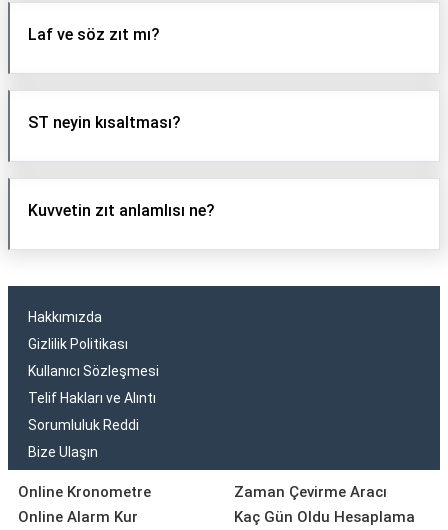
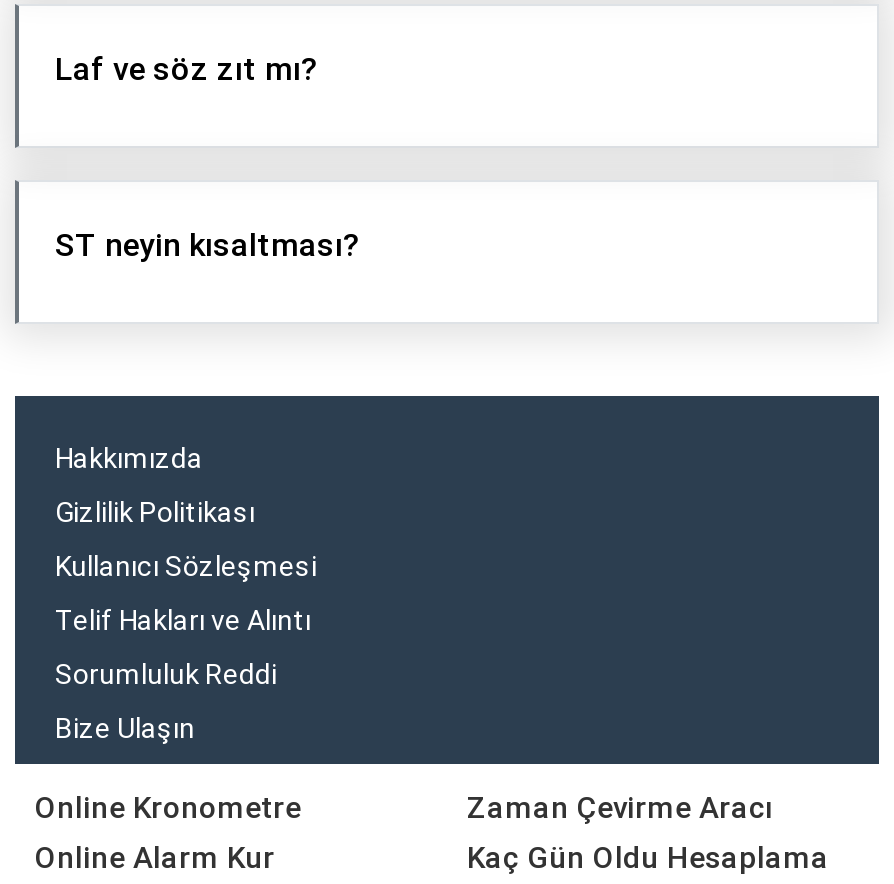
[28,201,215,220] Kuvvetin zıt anlamlısı ne? -> none

